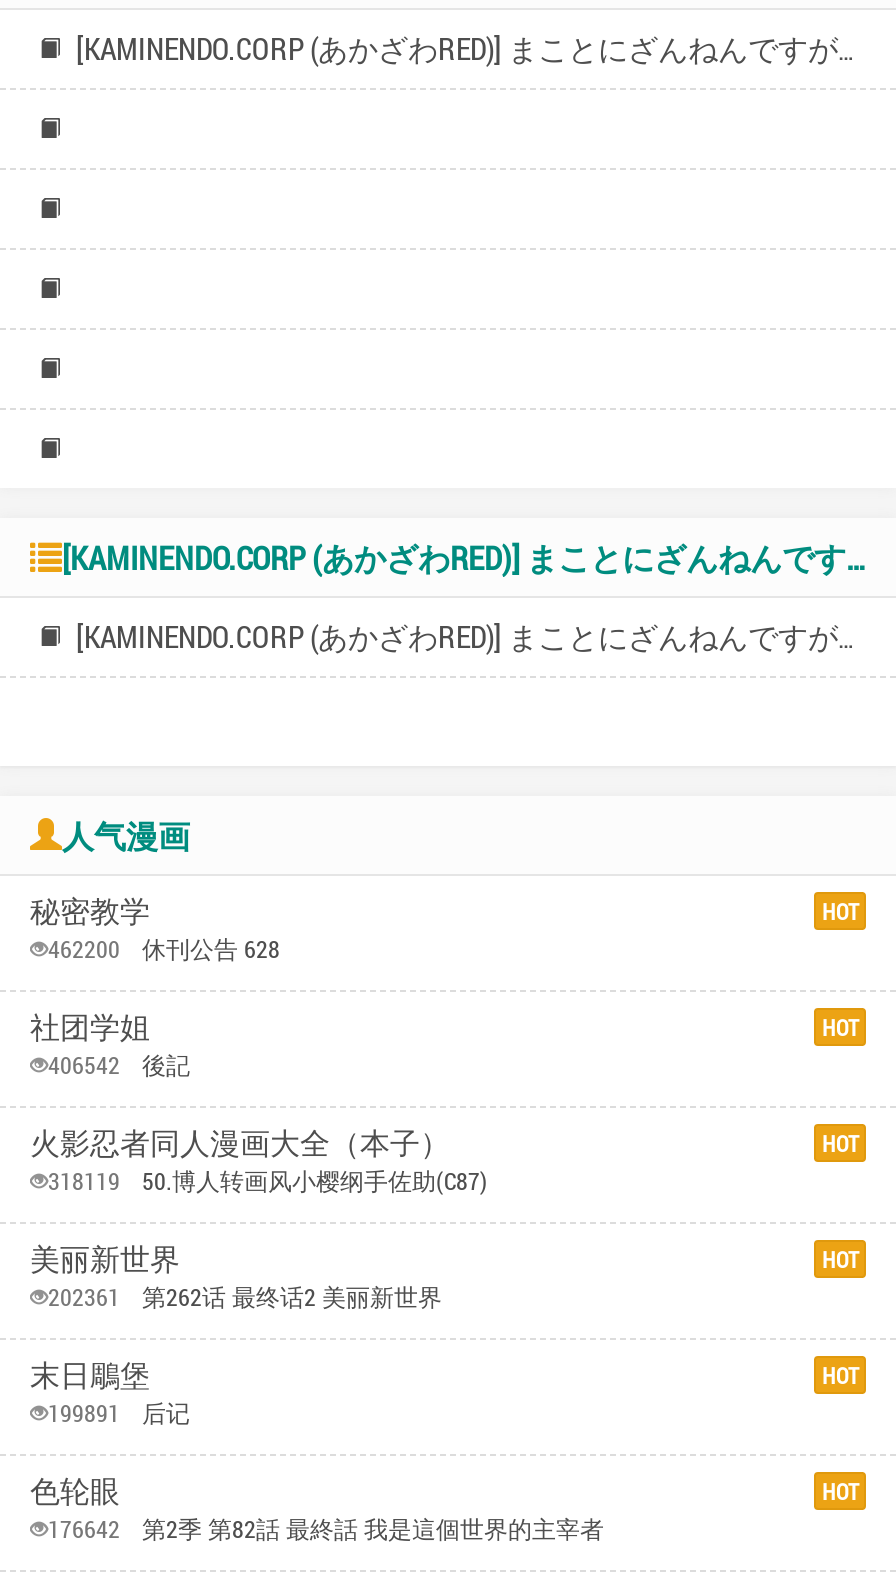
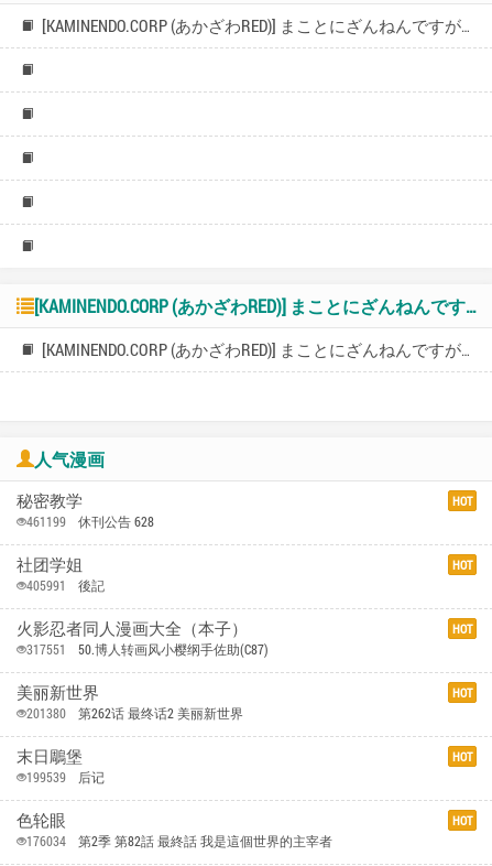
[48,932,280,964] 462200 休刊公告 628 -> [26,512,154,530] 461199 休刊公告 628
[48,1048,190,1080] 406542 後記 -> [26,576,105,594] 405991 後記
[48,1164,488,1196] 318119 50.博人转画风小樱纲手佐助(C87) -> [26,640,269,658] 317551 50.博人转画风小樱纲手佐助(C87)
[48,1280,442,1312] 202361 第262话 最终话2 美丽新世界 -> [26,704,243,722] 201380 第262话 最终话2 美丽新世界
[48,1396,190,1428] 199891 后记 -> [26,768,105,786] 199539 后记
[48,1512,604,1544] 176642 第2季 第82話 最終話 我是這個世界的主宰者 -> [26,832,332,849] 176034 第2季 第82話 最終話 我是這個世界的主宰者

